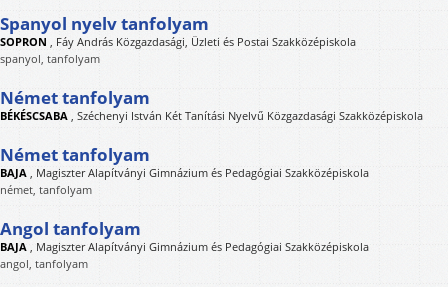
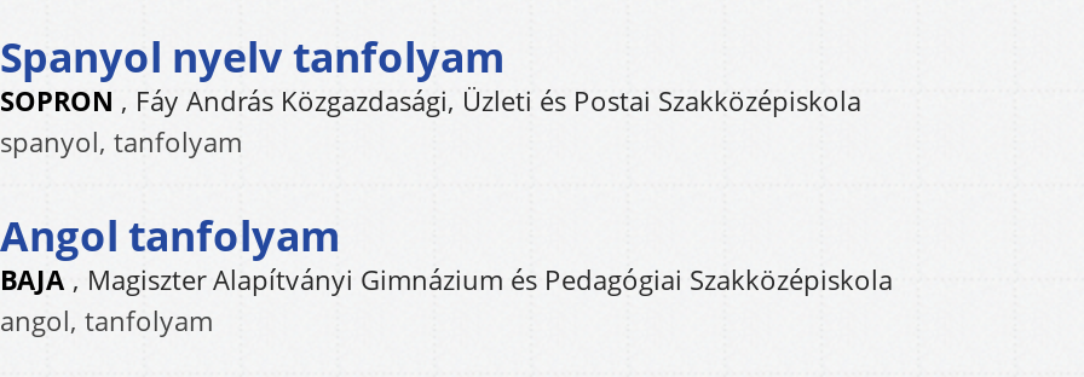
[0,86,423,197] Német tanfolyam | BÉKÉSCSABA, Széchenyi István Két Tanítási Nyelvű Közgazdasági Szakközépiskola | Német tanfolyam | BAJA, Magiszter Alapítványi Gimnázium és Pedagógiai Szakközépiskola | német, tanfolyam -> none

